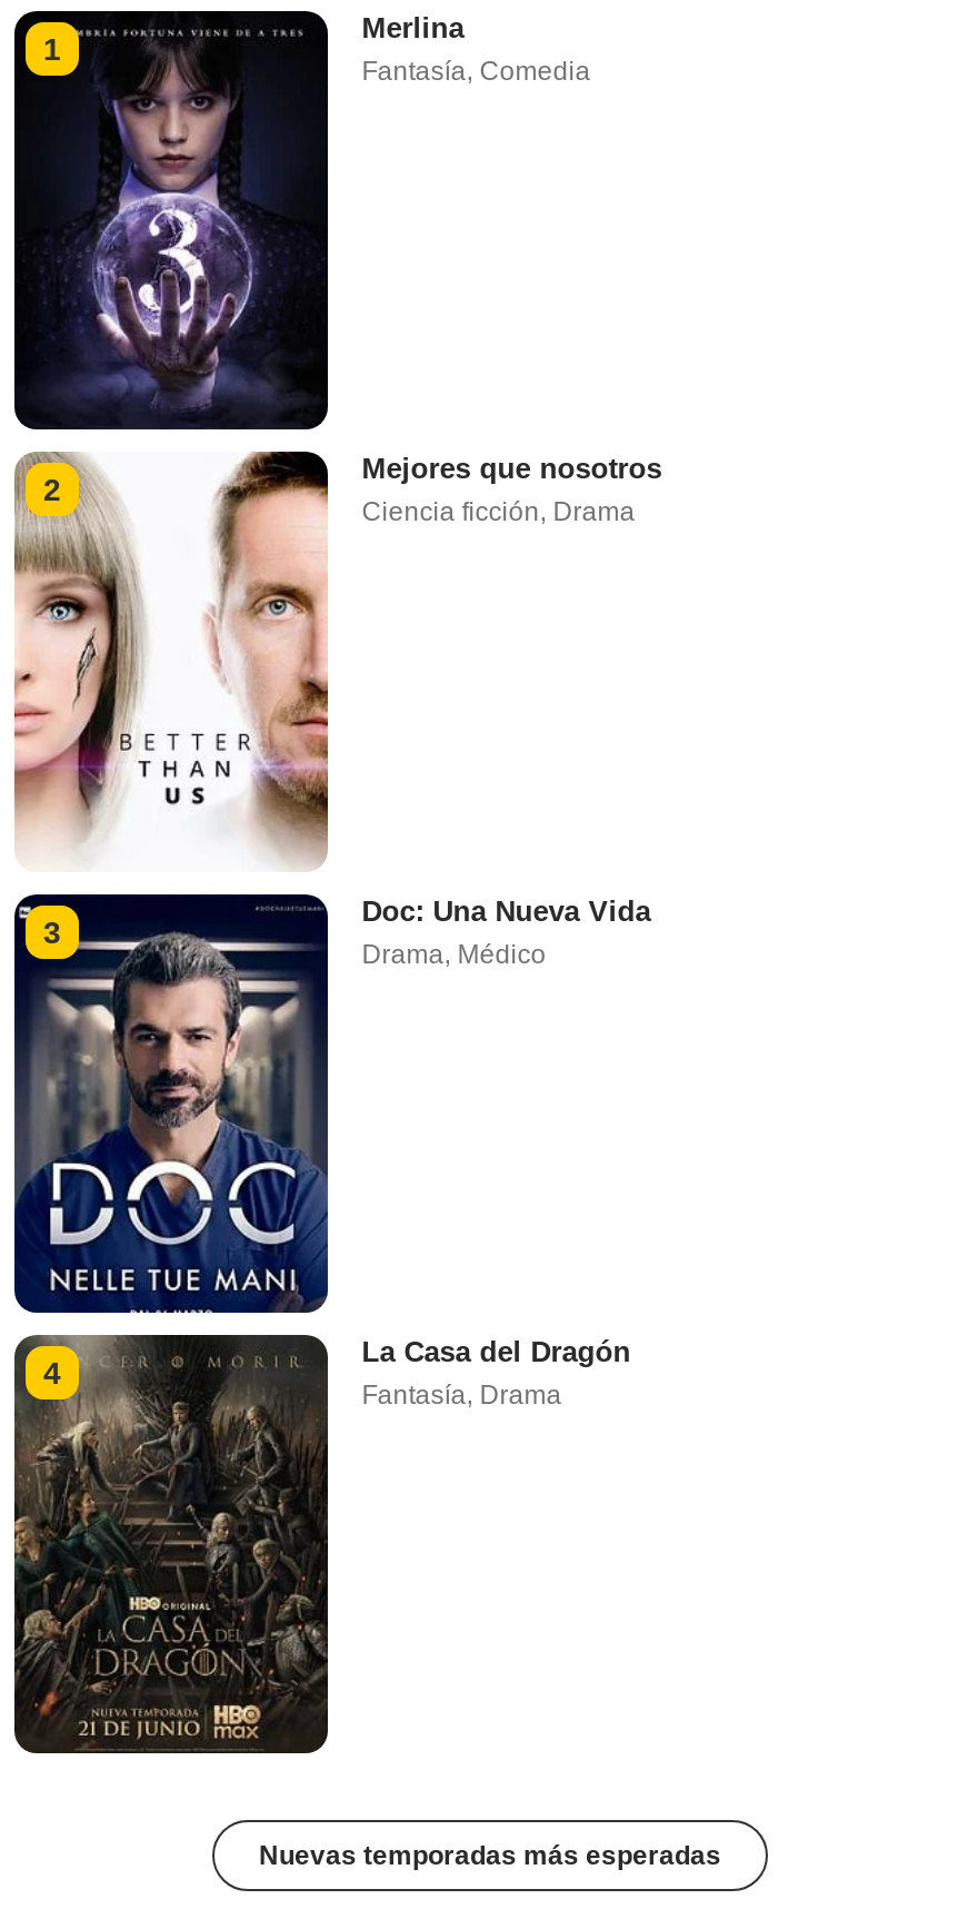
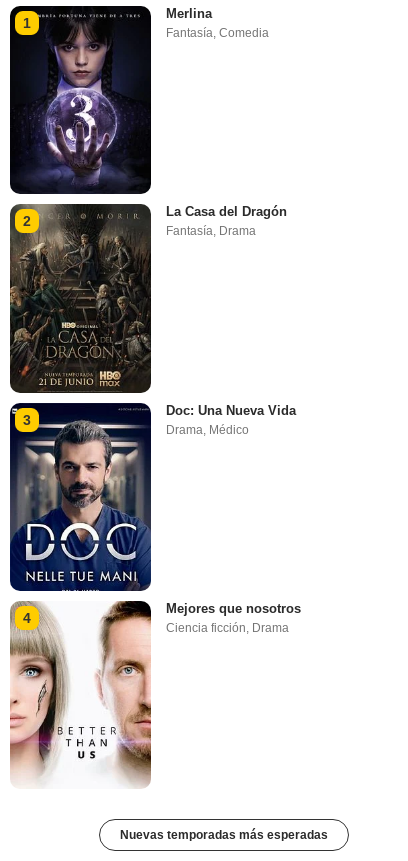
moved [12,449,662,872] -> [9,600,301,789]: [image] | Mejores que nosotros | Ciencia ficción, Drama
moved [12,1333,631,1755] -> [9,203,287,394]: [image] | La Casa del Dragón | Fantasía, Drama

